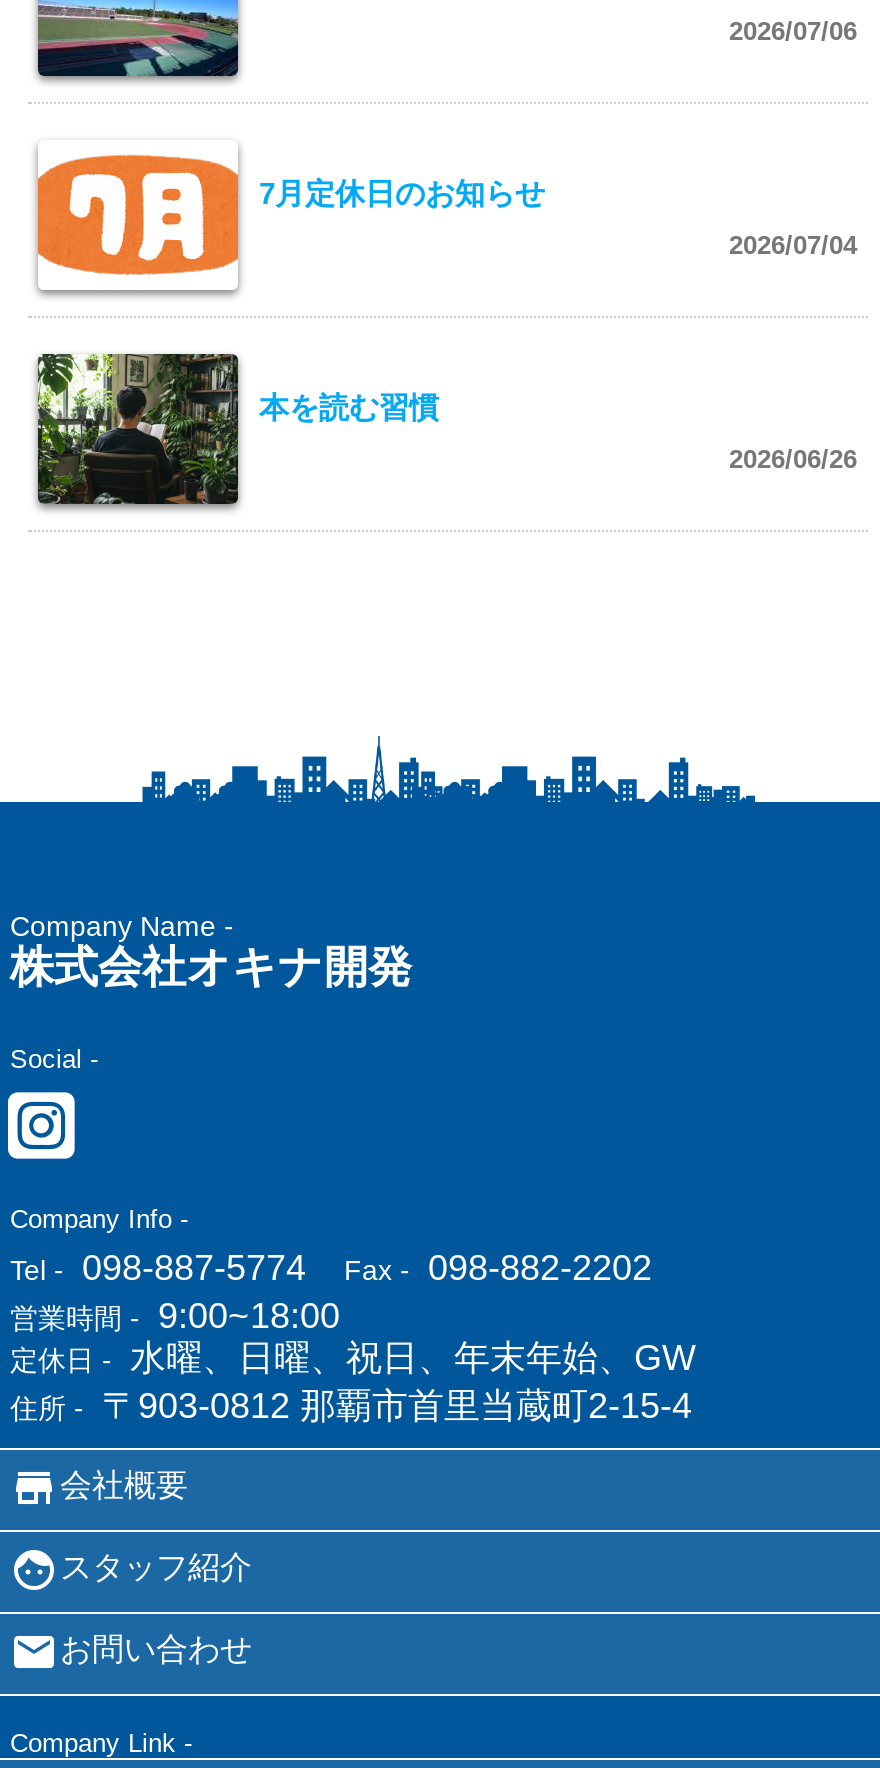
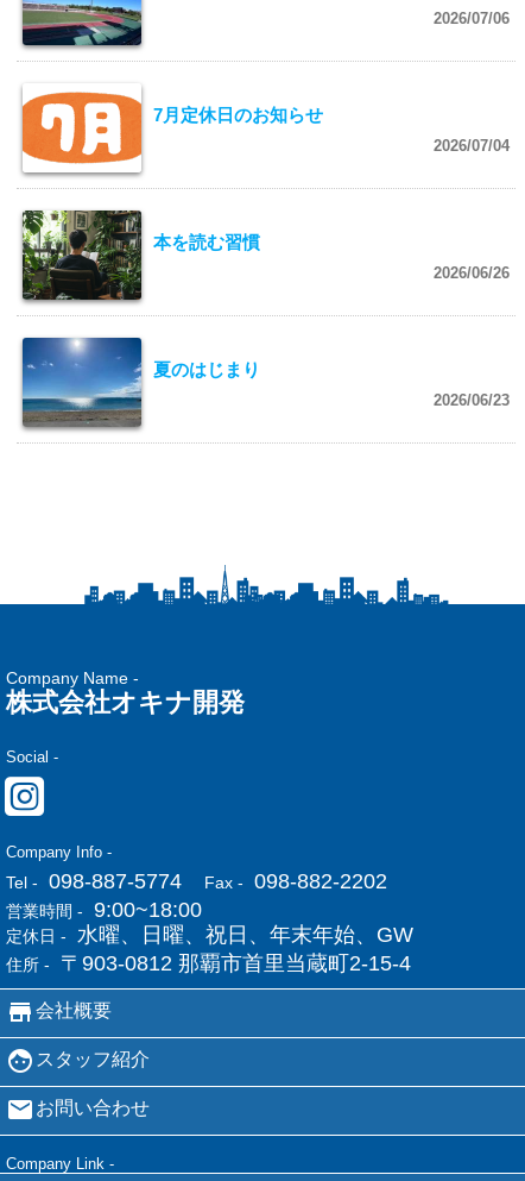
none -> [21,337,509,426] [image] | 夏のはじまり | 2026/06/23

